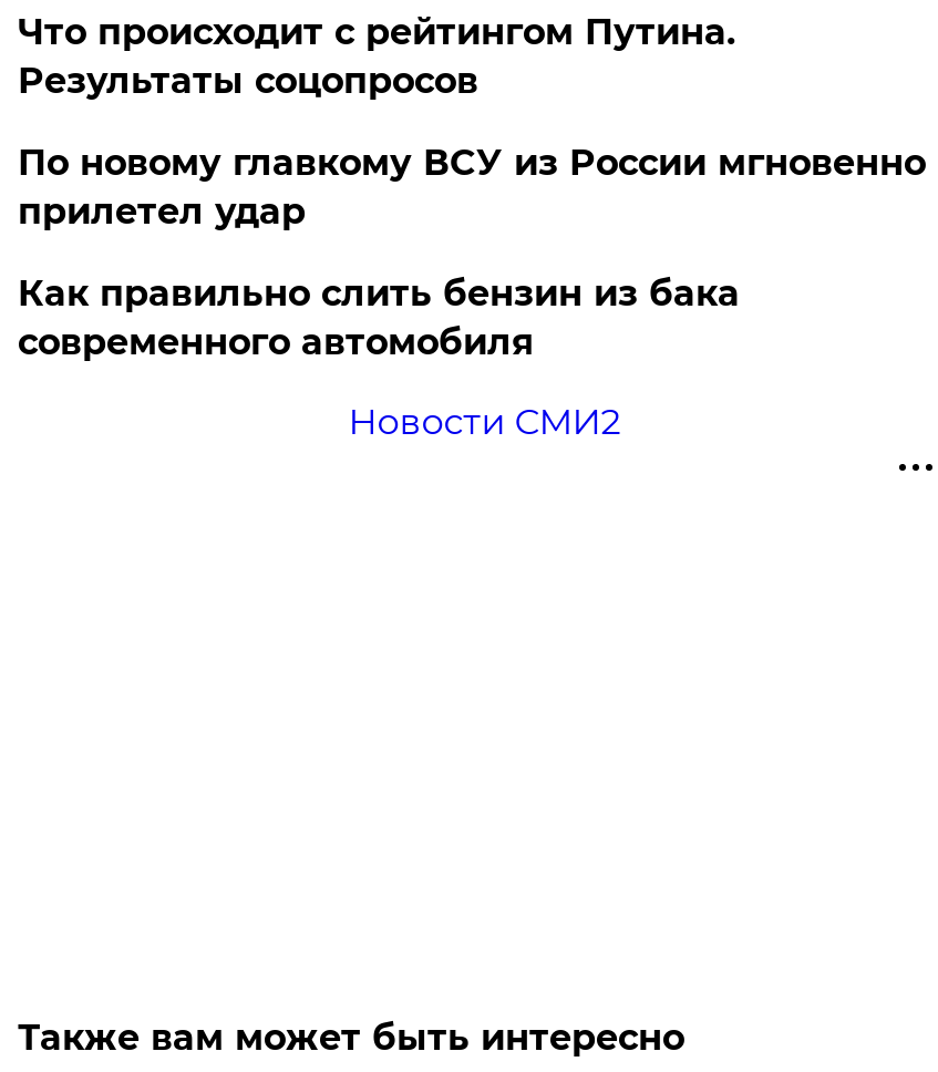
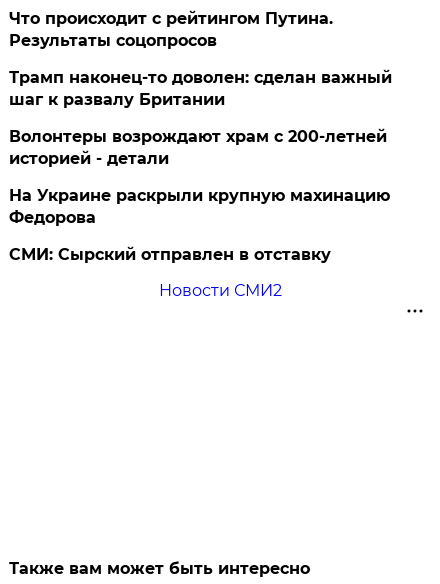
[17,143,926,364] По новому главкому ВСУ из России мгновенно | прилетел удар | Как правильно слить бензин из бака | современного автомобиля -> [9,68,392,264] Трамп наконец-то доволен: сделан важный | шаг к развалу Британии | Волонтеры возрождают храм с 200-летней | историей - детали | На Украине раскрыли крупную махинацию | Федорова | СМИ: Сырский отправлен в отставку

